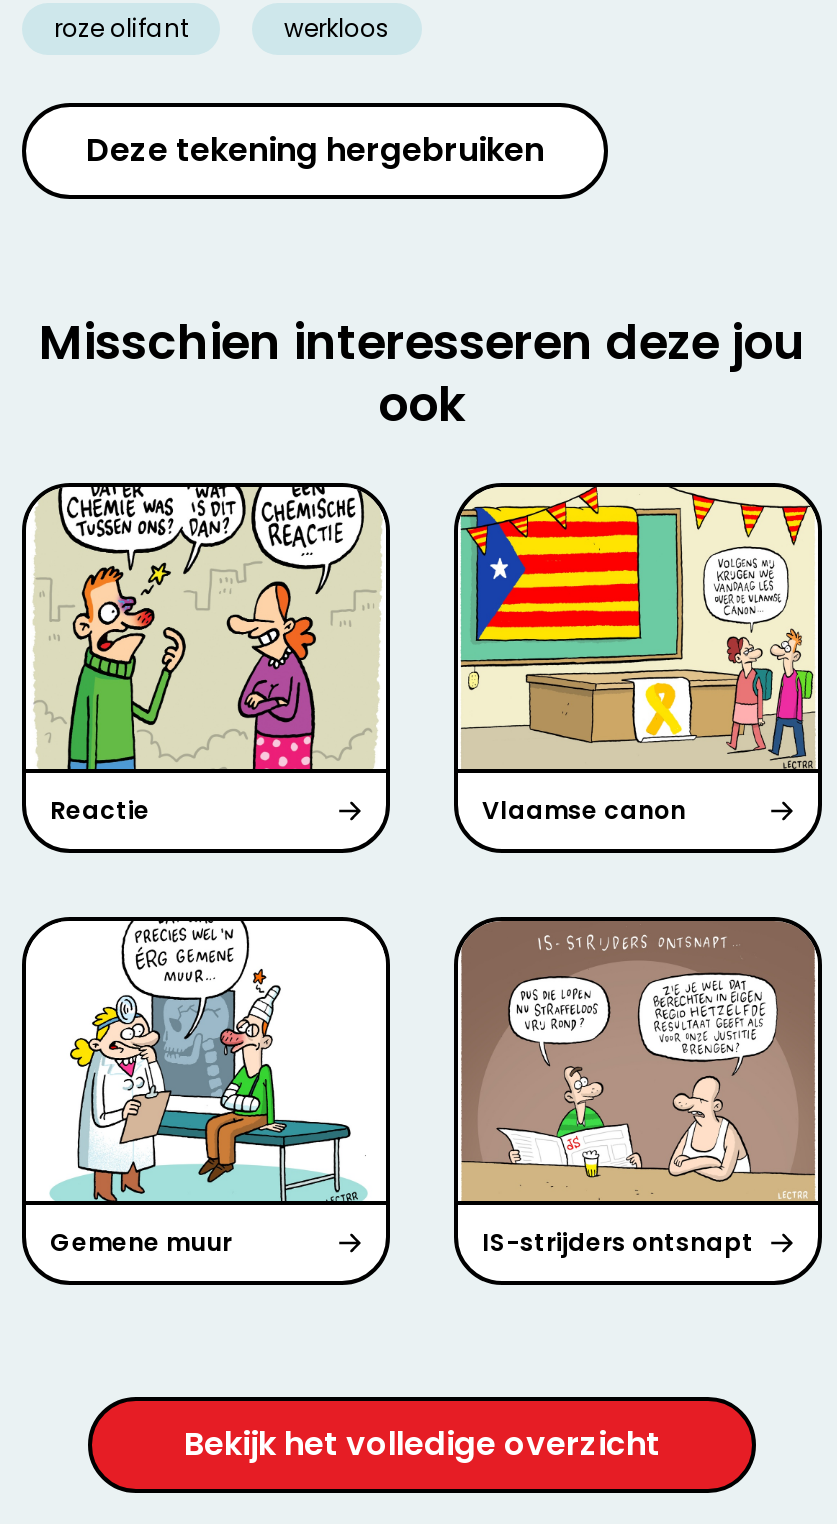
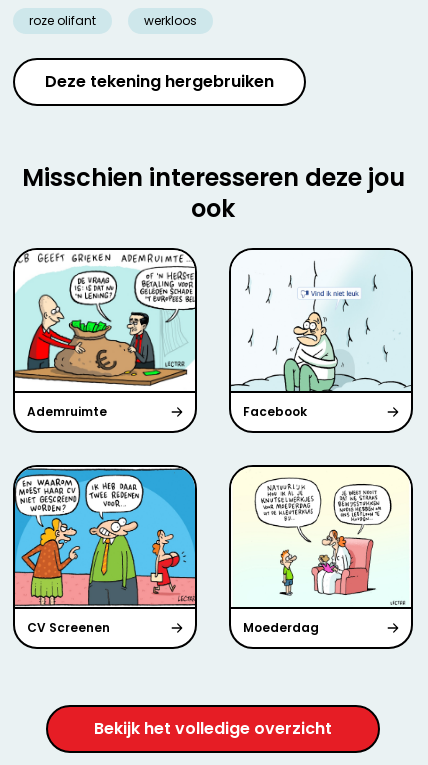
[26,485,686,826] [image] | Reactie | Vlaamse canon -> [14,250,307,420] [image] | Ademruimte | Facebook
[458,485,816,771] [image] -> [230,250,411,392] [image]
[26,919,754,1259] [image] | Gemene muur | IS-strijders ontsnapt -> [14,467,319,636] [image] | CV Screenen | Moederdag
[460,919,818,1203] [image] -> [232,467,410,607] [image]

